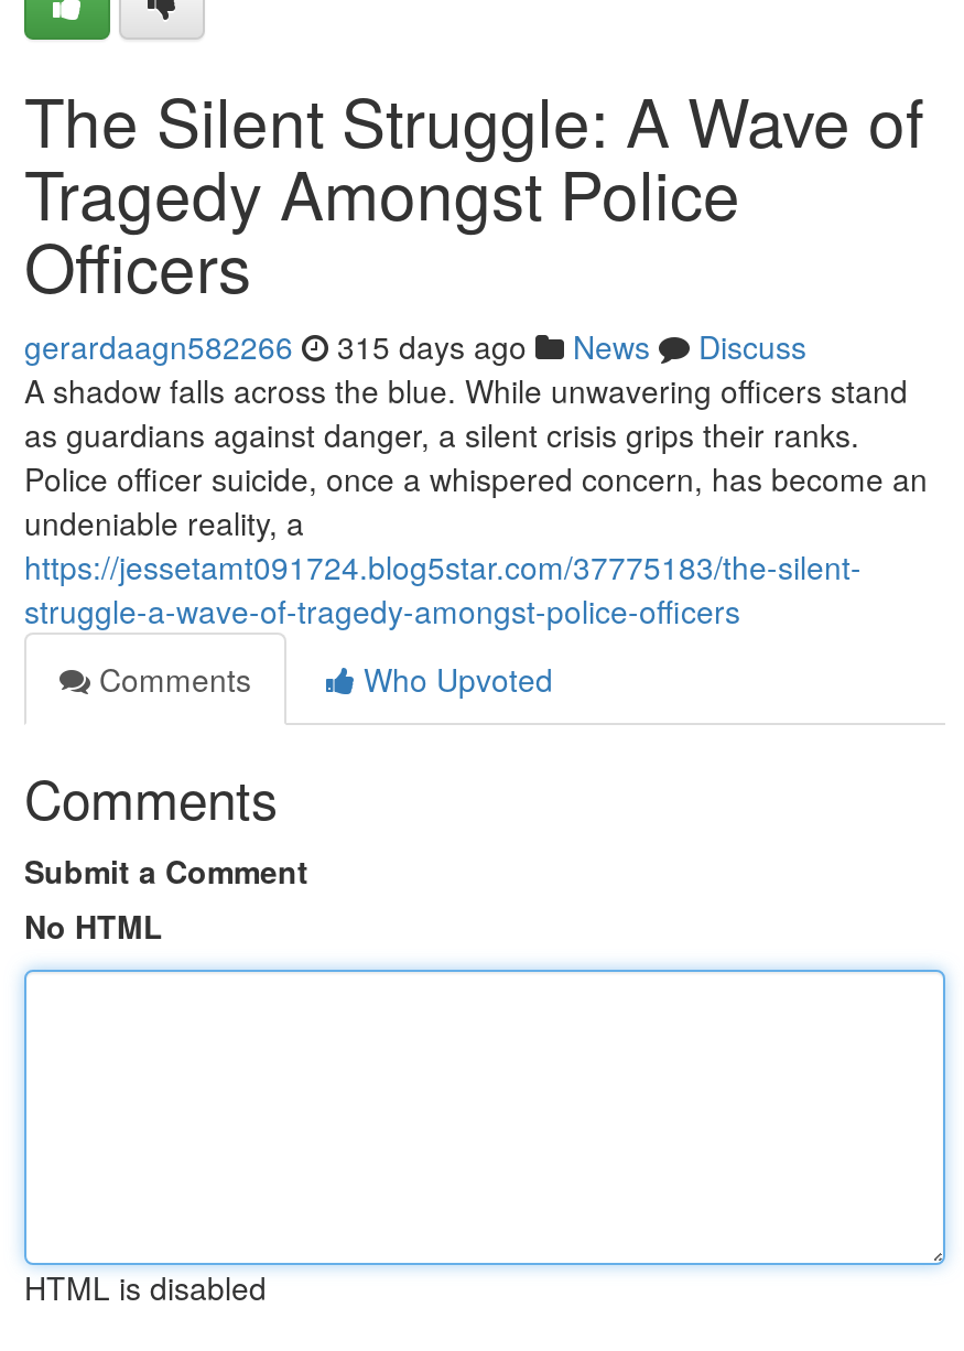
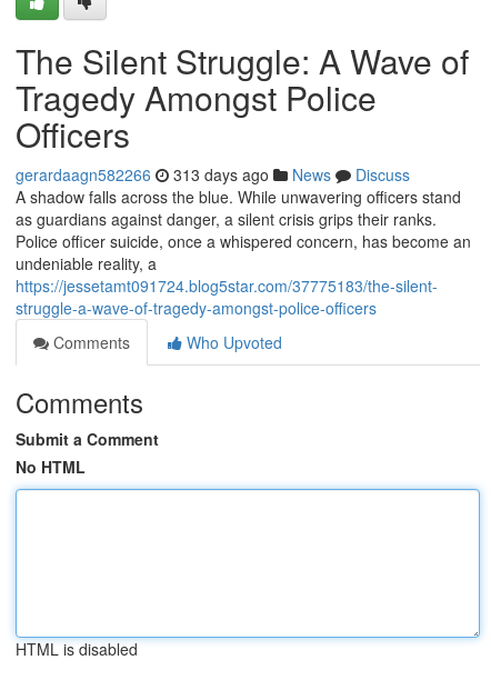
[24,324,806,368] gerardaagn582266 315 days ago News Discuss -> [16,163,410,186] gerardaagn582266 313 days ago News Discuss

